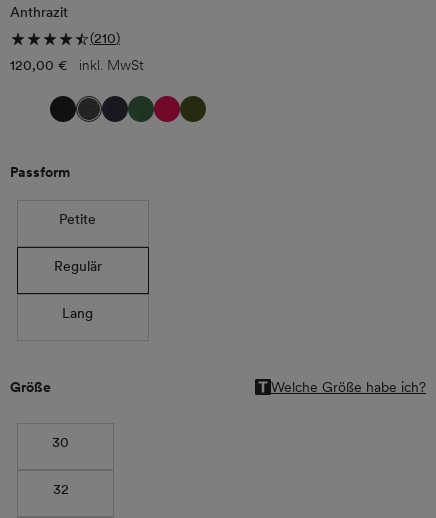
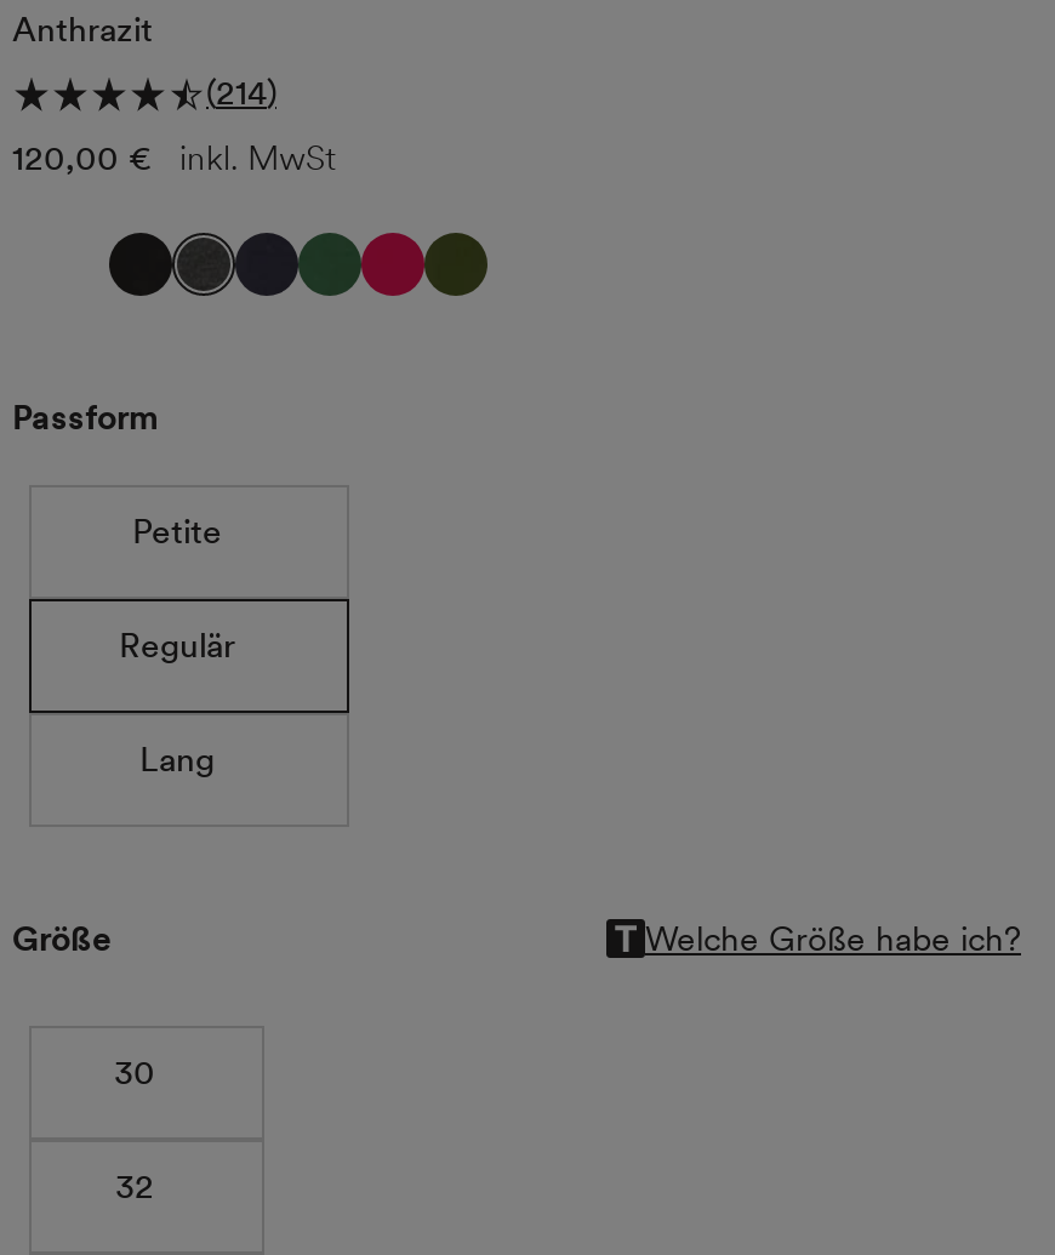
[90,30,120,46] (210) -> [206,73,276,112] (214)

